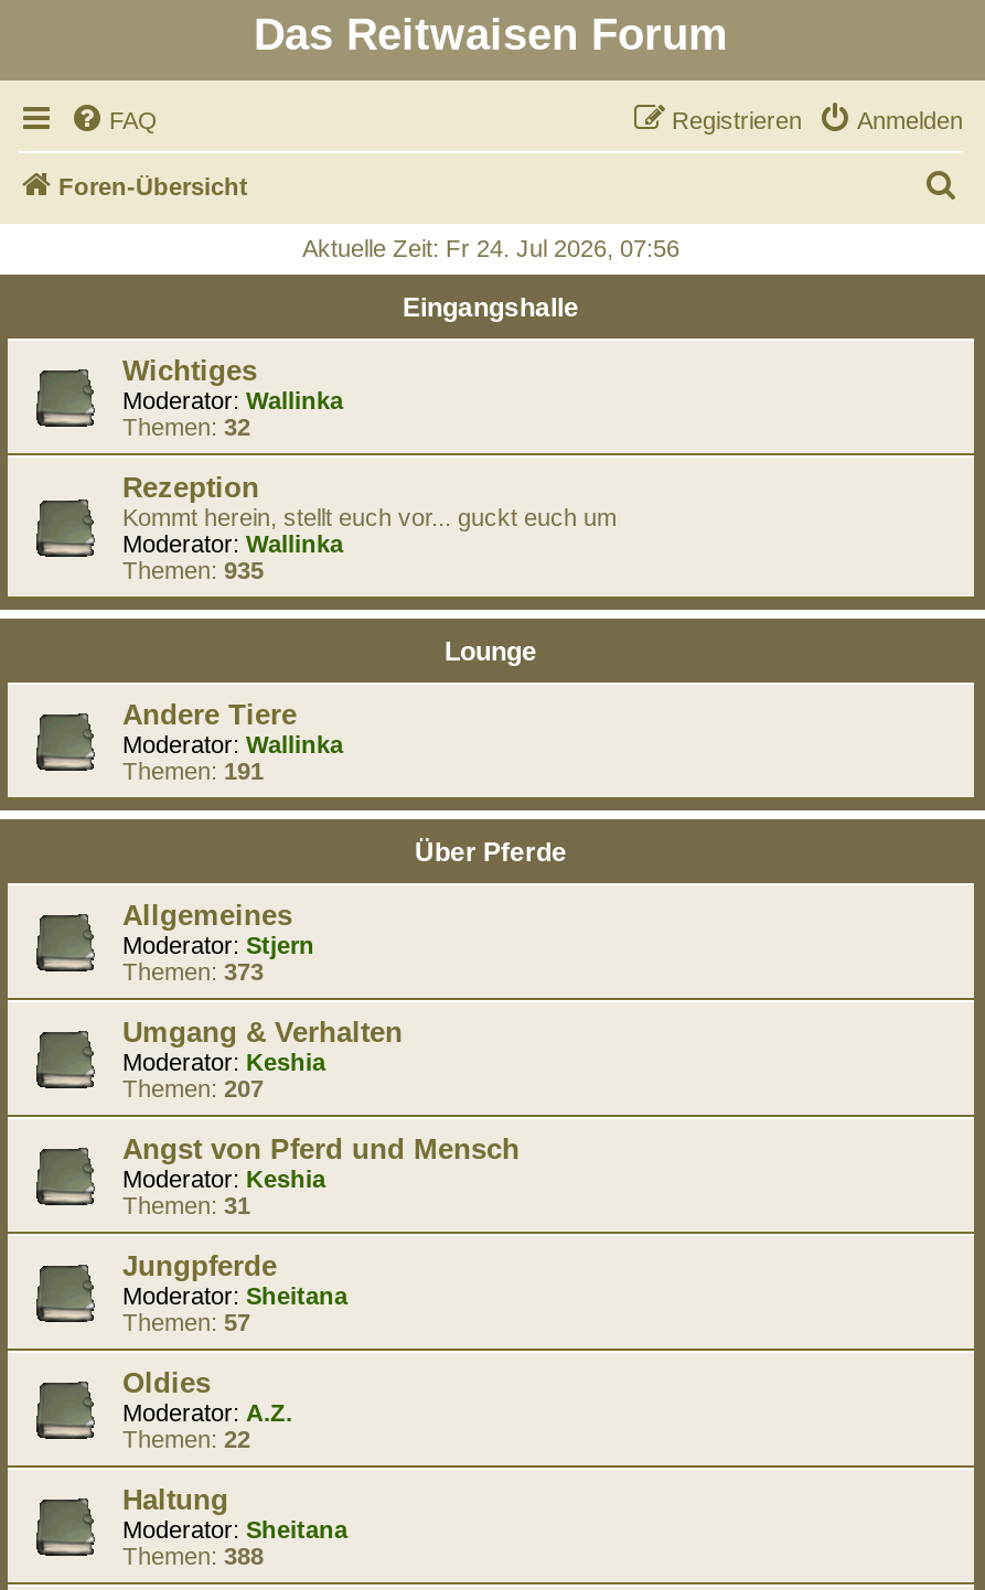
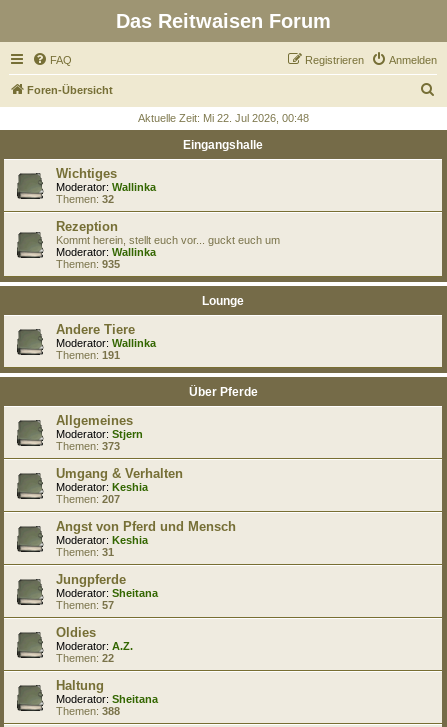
[302,235,679,261] Aktuelle Zeit: Fr 24. Jul 2026, 07:56 -> [137,112,308,124] Aktuelle Zeit: Mi 22. Jul 2026, 00:48

